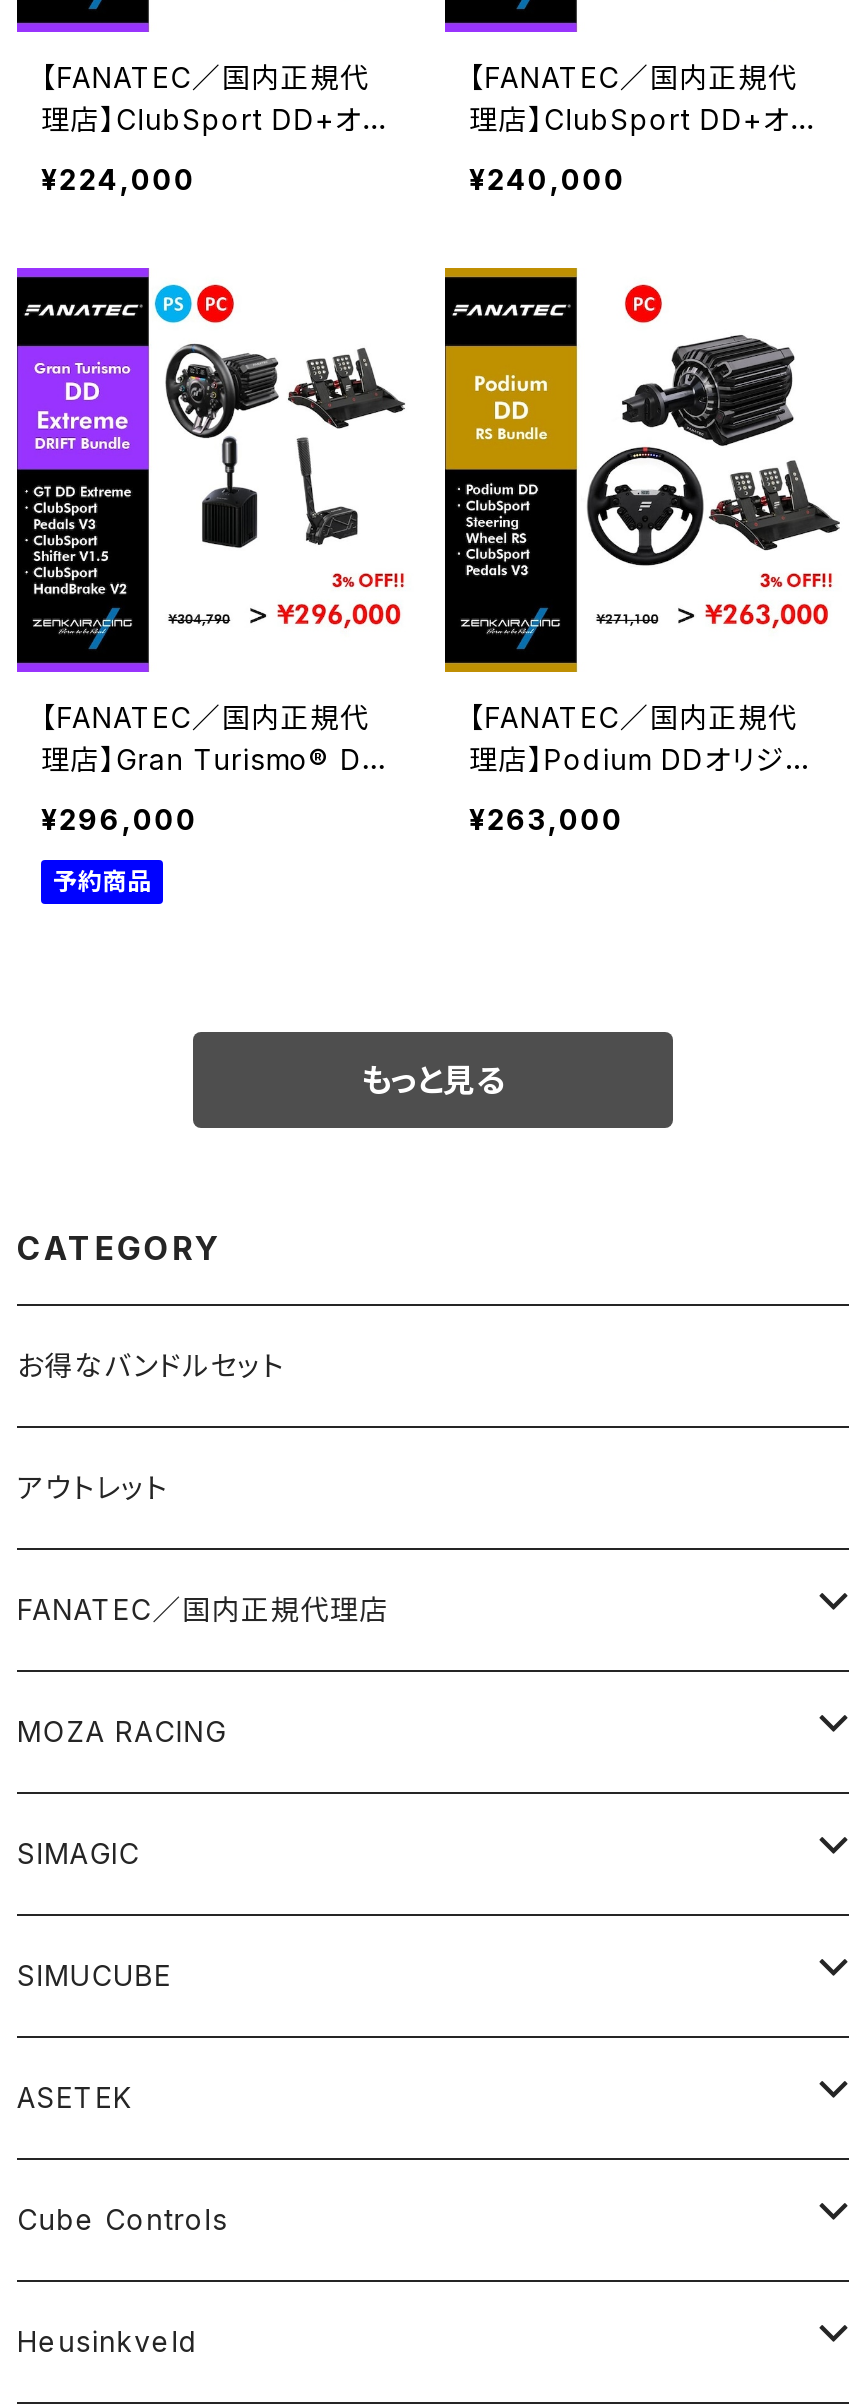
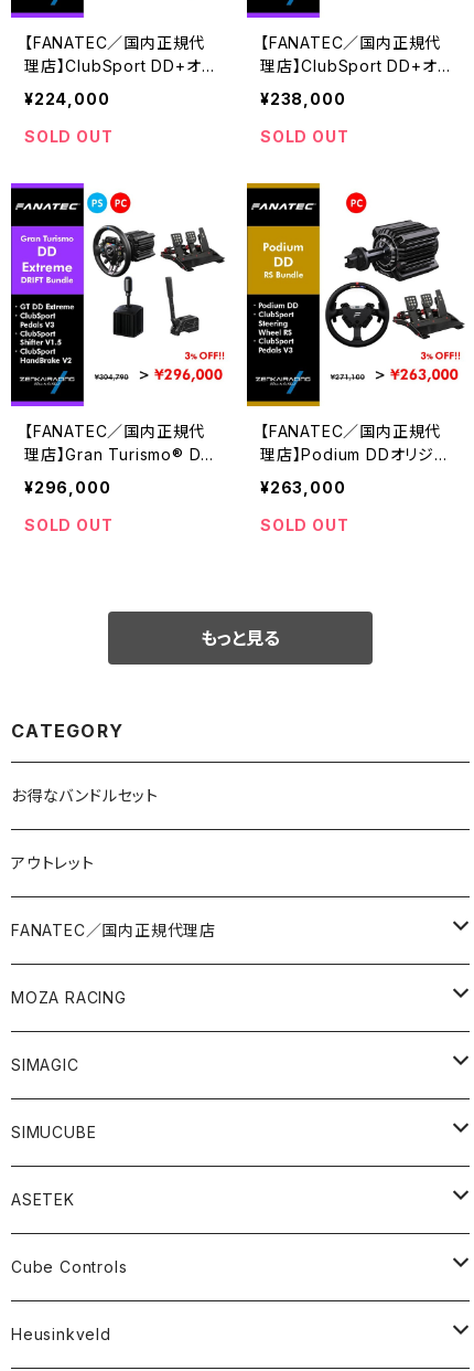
[469,161,626,195] ¥240,000 -> [260,89,349,145] ¥238,000 | SOLD OUT
none -> [24,127,113,145] SOLD OUT
[53,865,152,895] 予約商品 -> [24,515,113,534] SOLD OUT
none -> [260,515,349,534] SOLD OUT

